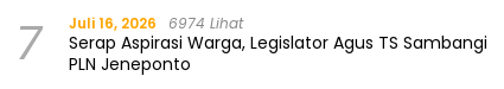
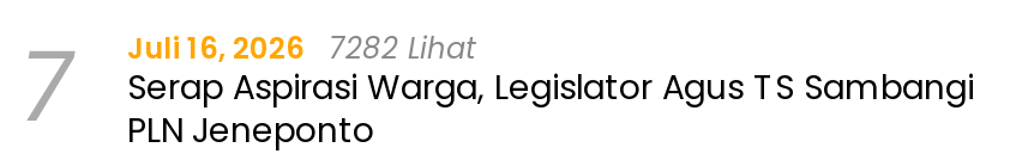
[15,10,487,76] 7 Juli 16, 2026 6974 Lihat Serap Aspirasi Warga, Legislator Agus TS Sambangi PLN Jeneponto -> [19,20,974,153] 7 Juli 16, 2026 7282 Lihat Serap Aspirasi Warga, Legislator Agus TS Sambangi PLN Jeneponto

